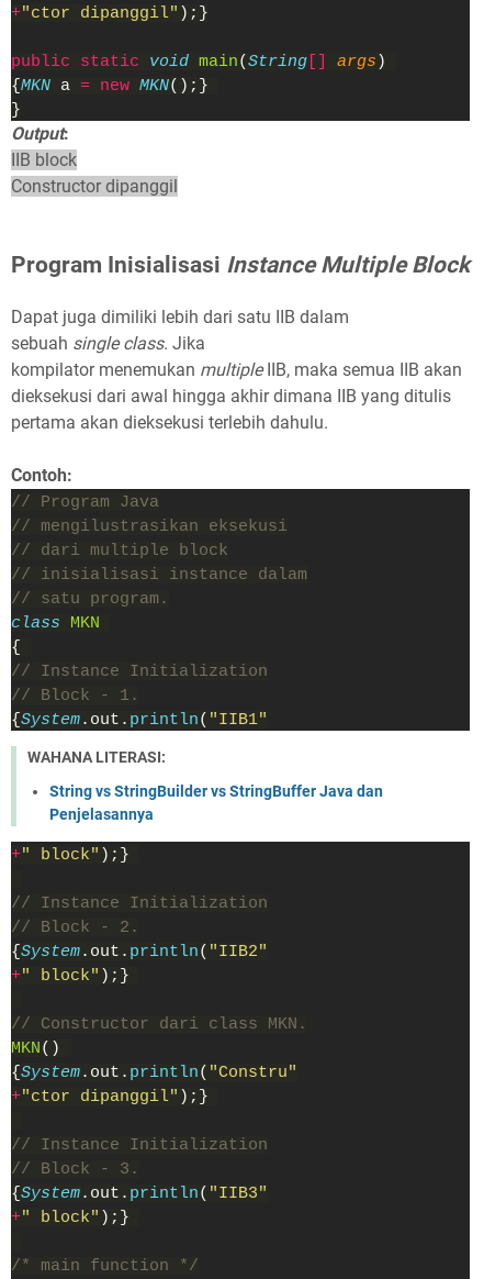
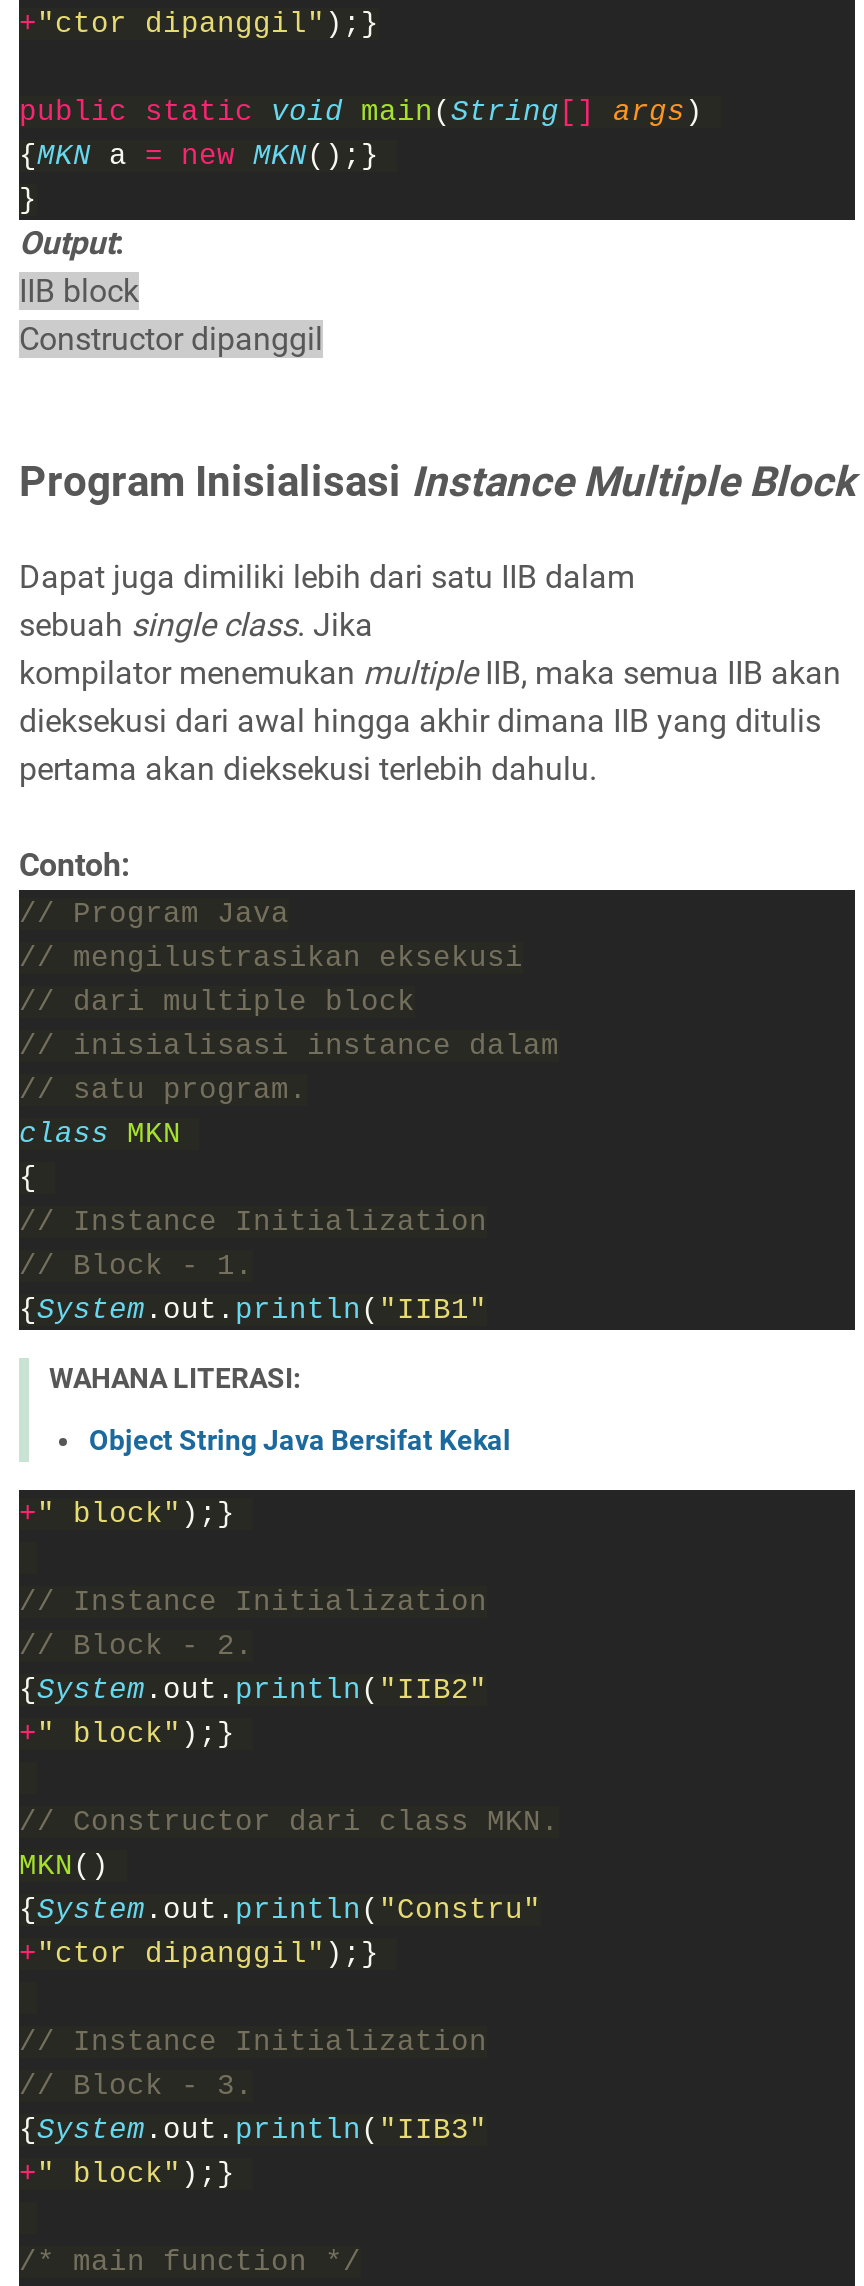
[49,782,383,823] String vs StringBuilder vs StringBuffer Java dan | Penjelasannya -> [89,1423,511,1455] Object String Java Bersifat Kekal

